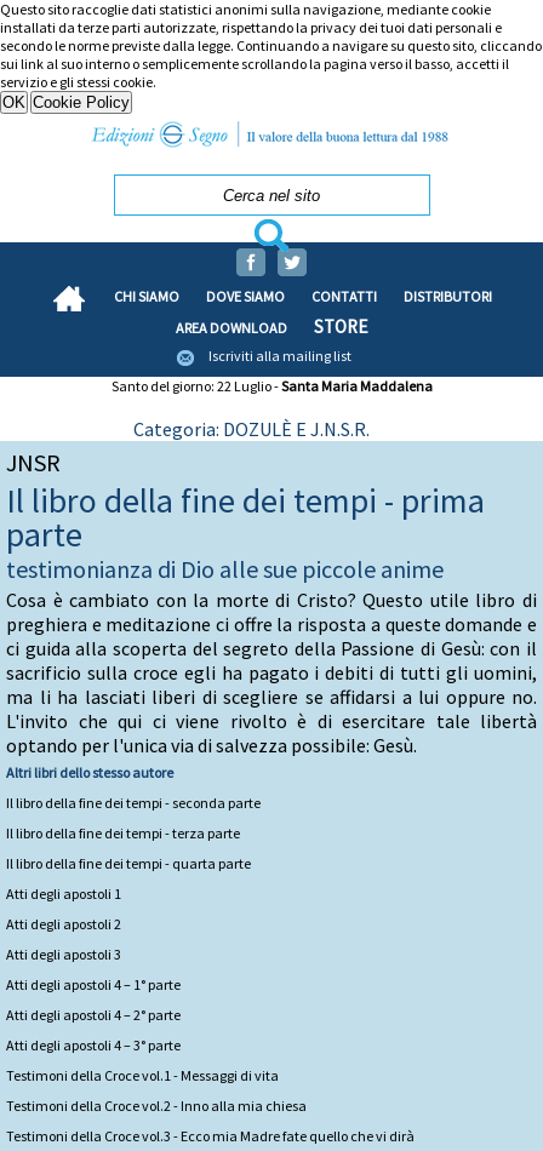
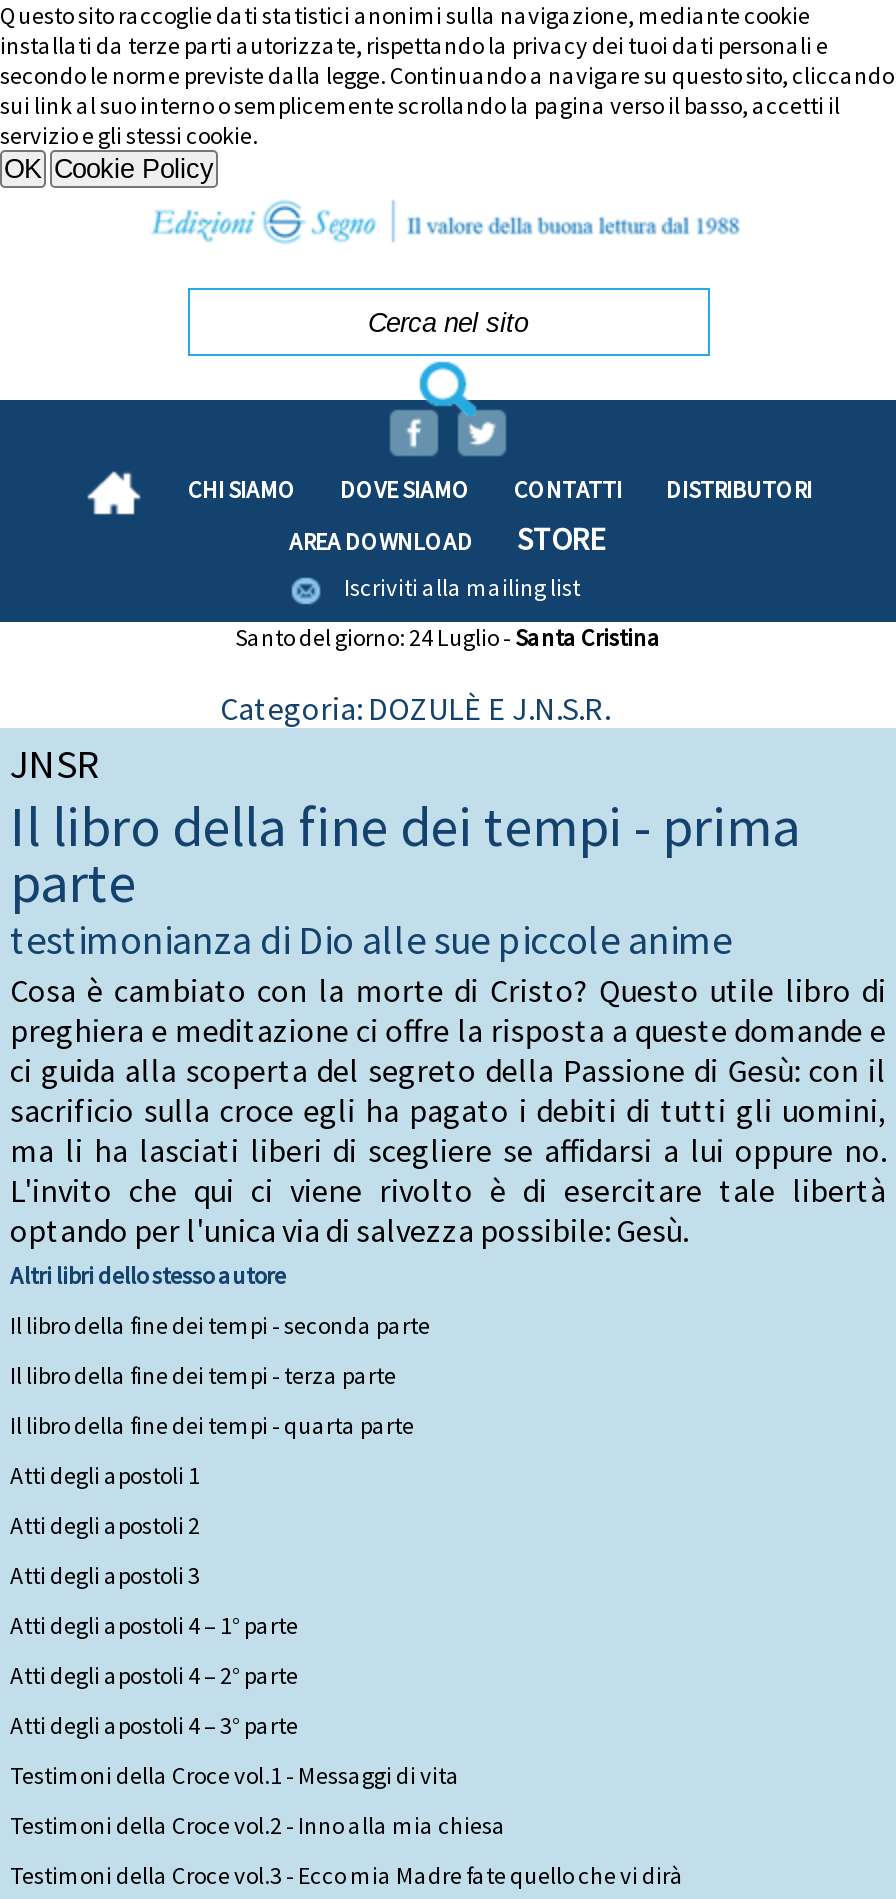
[111,377,432,395] Santo del giorno: 22 Luglio -Santa Maria Maddalena -> [235,622,661,652] Santo del giorno: 24 Luglio -Santa Cristina

